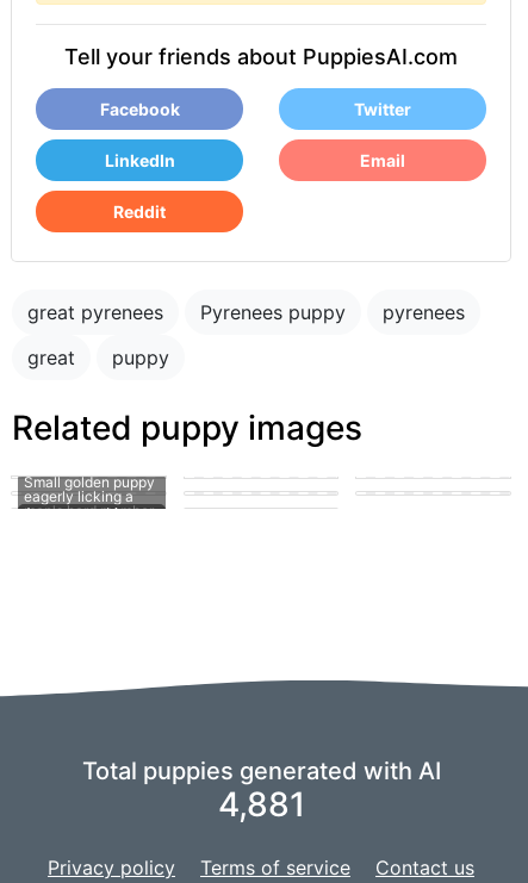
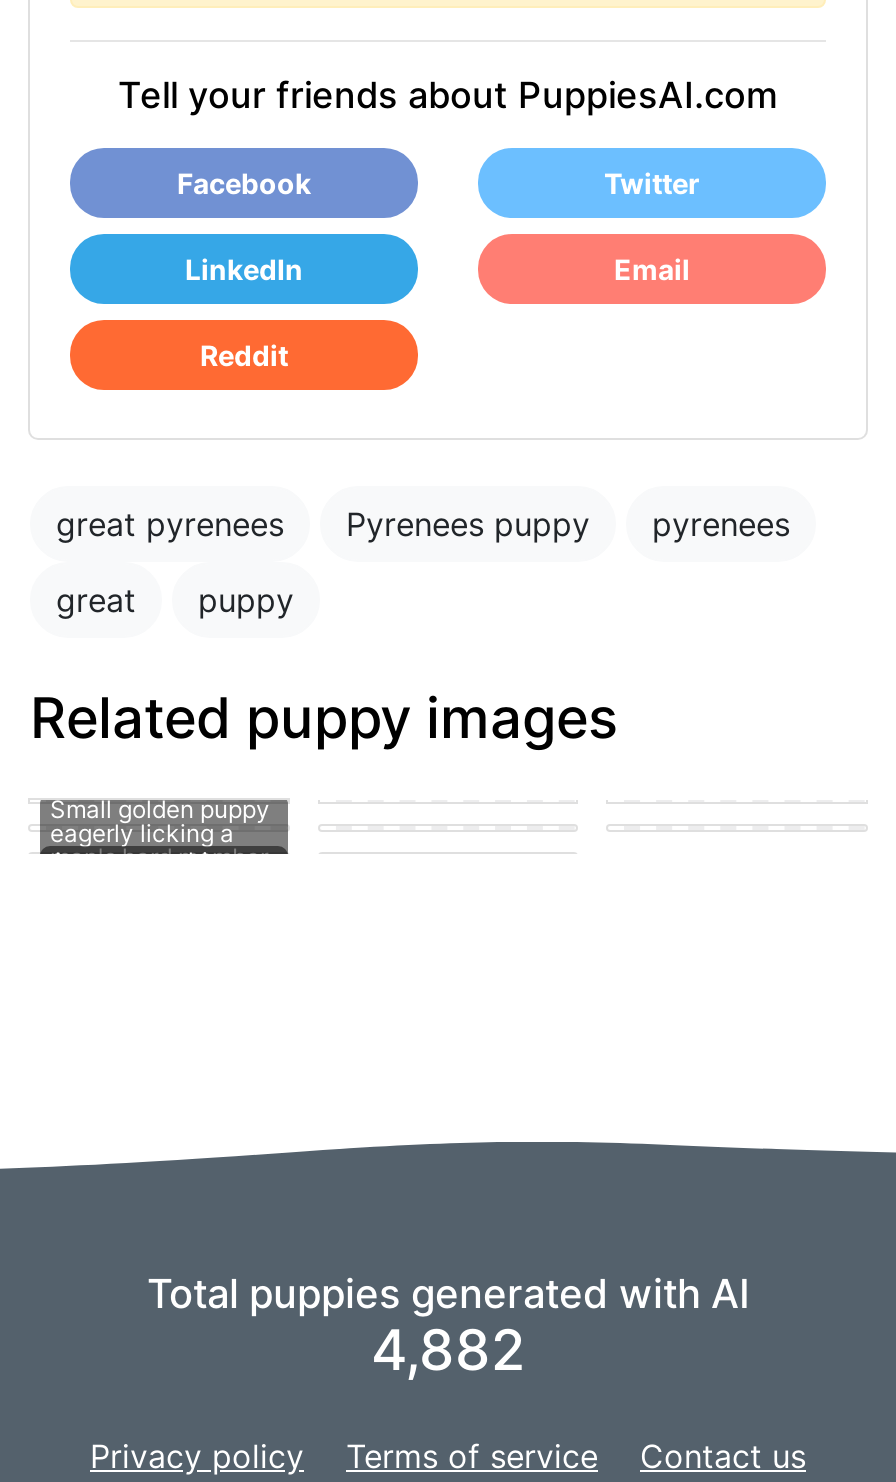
[218,784,305,824] 4,881 -> [371,1316,525,1384] 4,882

